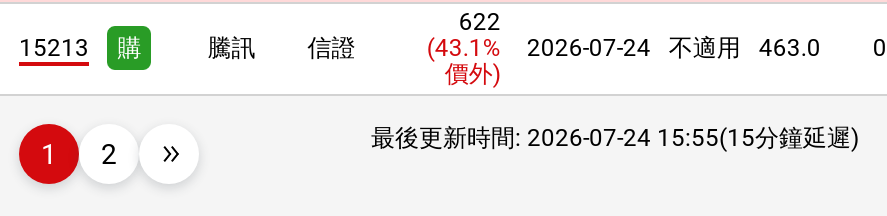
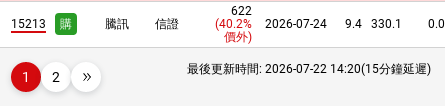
[427,34,501,62] (43.1% -> [215,17,252,31] (40.2%
[669,34,821,62] 不適用 | 463.0 -> [345,17,402,31] 9.4 | 330.1
[371,124,859,152] 最後更新時間: 2026-07-24 15:55(15分鐘延遲) -> [187,62,431,76] 最後更新時間: 2026-07-22 14:20(15分鐘延遲)

